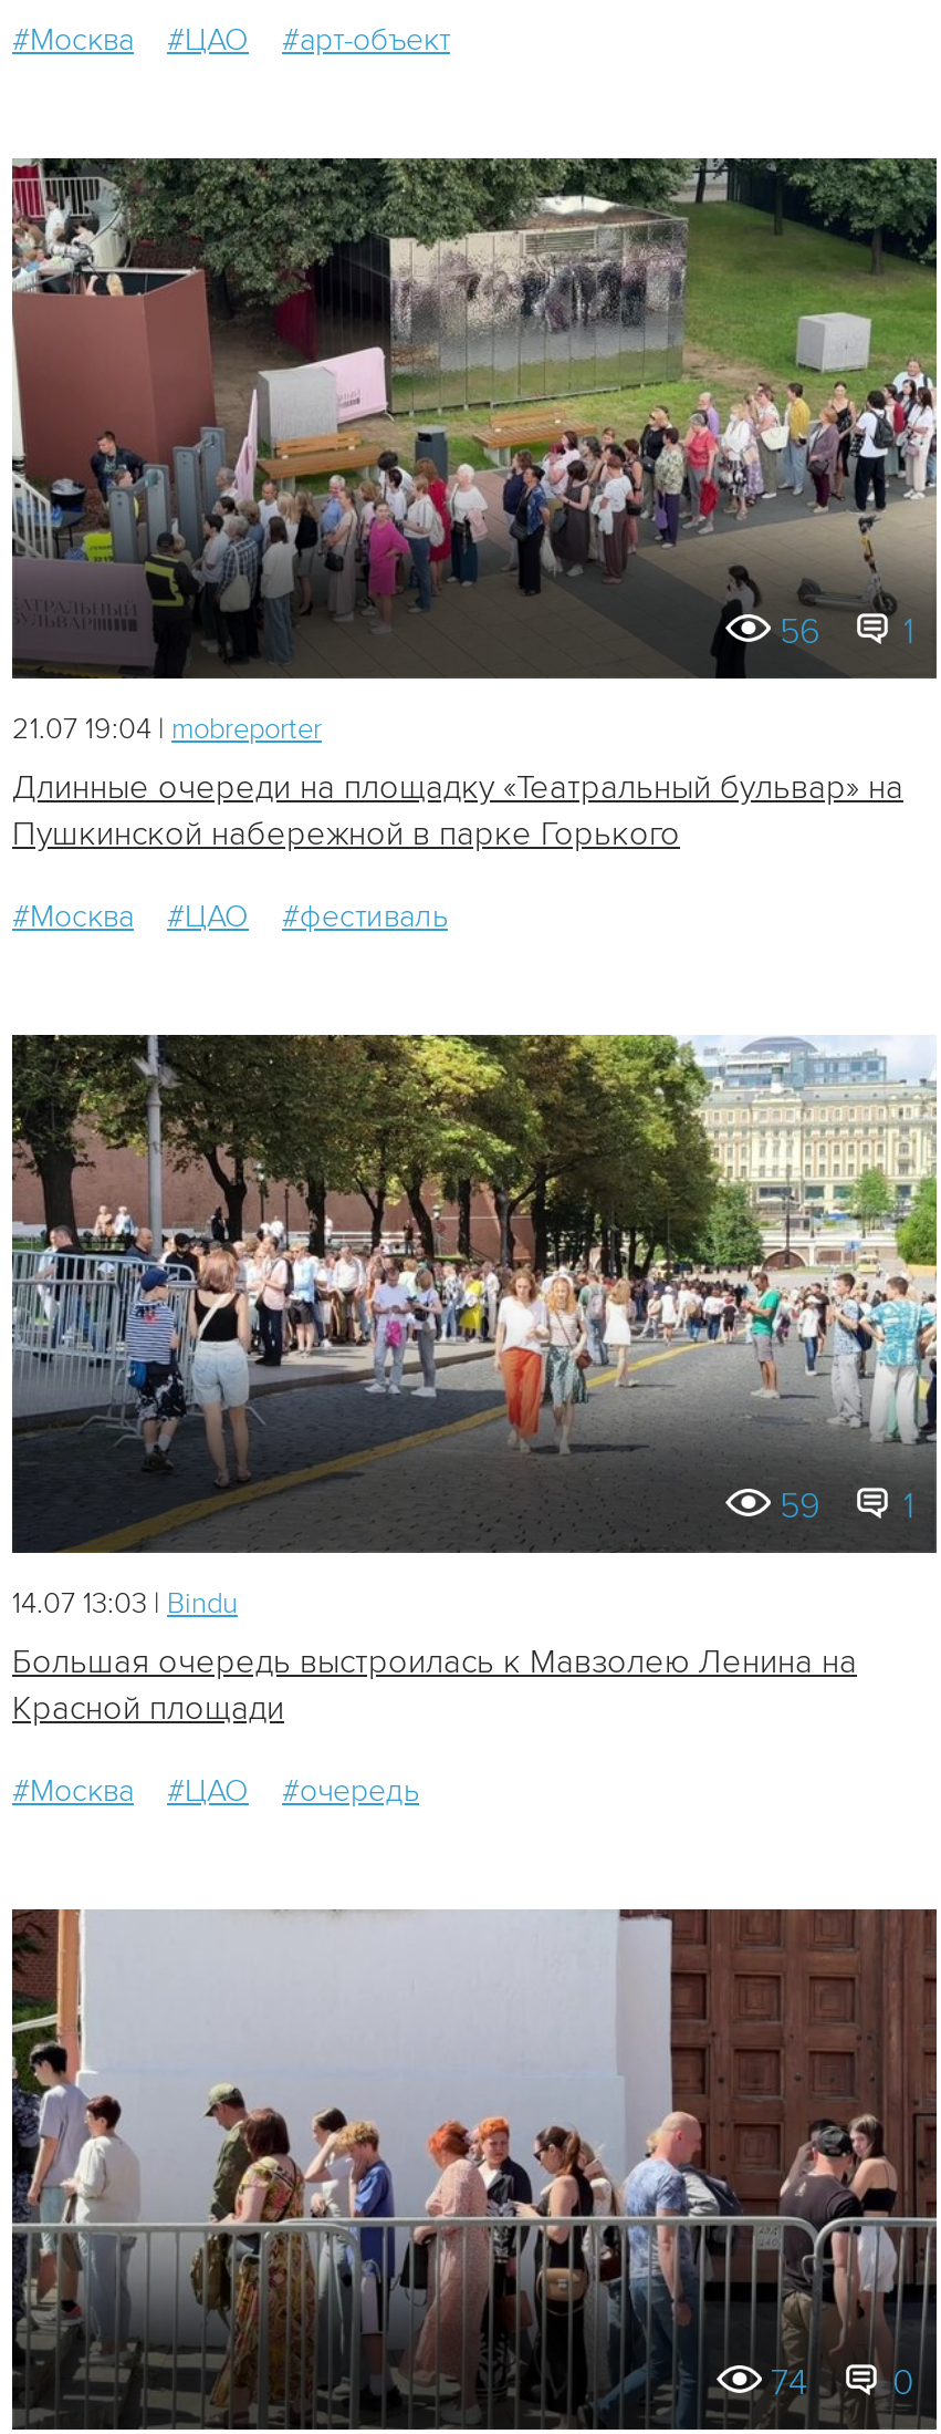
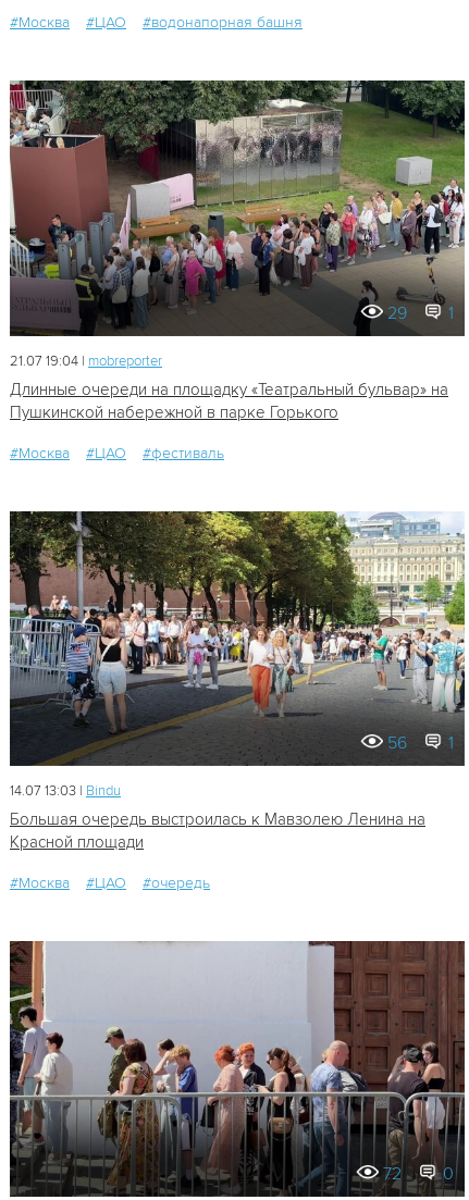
[282,21,450,58] #арт-объект -> [143,13,303,31] #водонапорная башня
[780,609,914,653] 56 1 -> [387,302,454,324] 29 1
[780,1485,914,1529] 59 1 -> [387,733,454,754] 56 1
[771,2361,914,2405] 74 0 -> [383,1163,454,1185] 72 0

